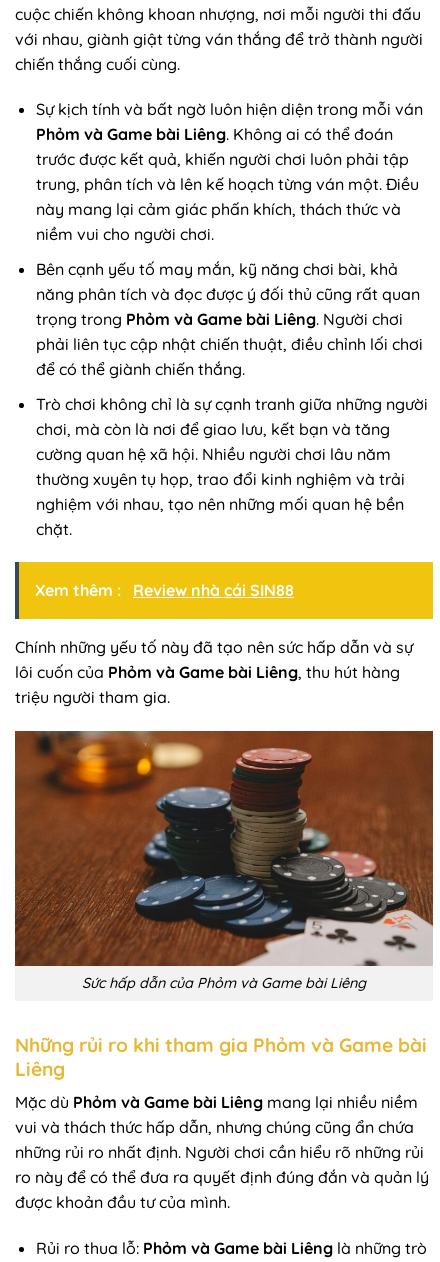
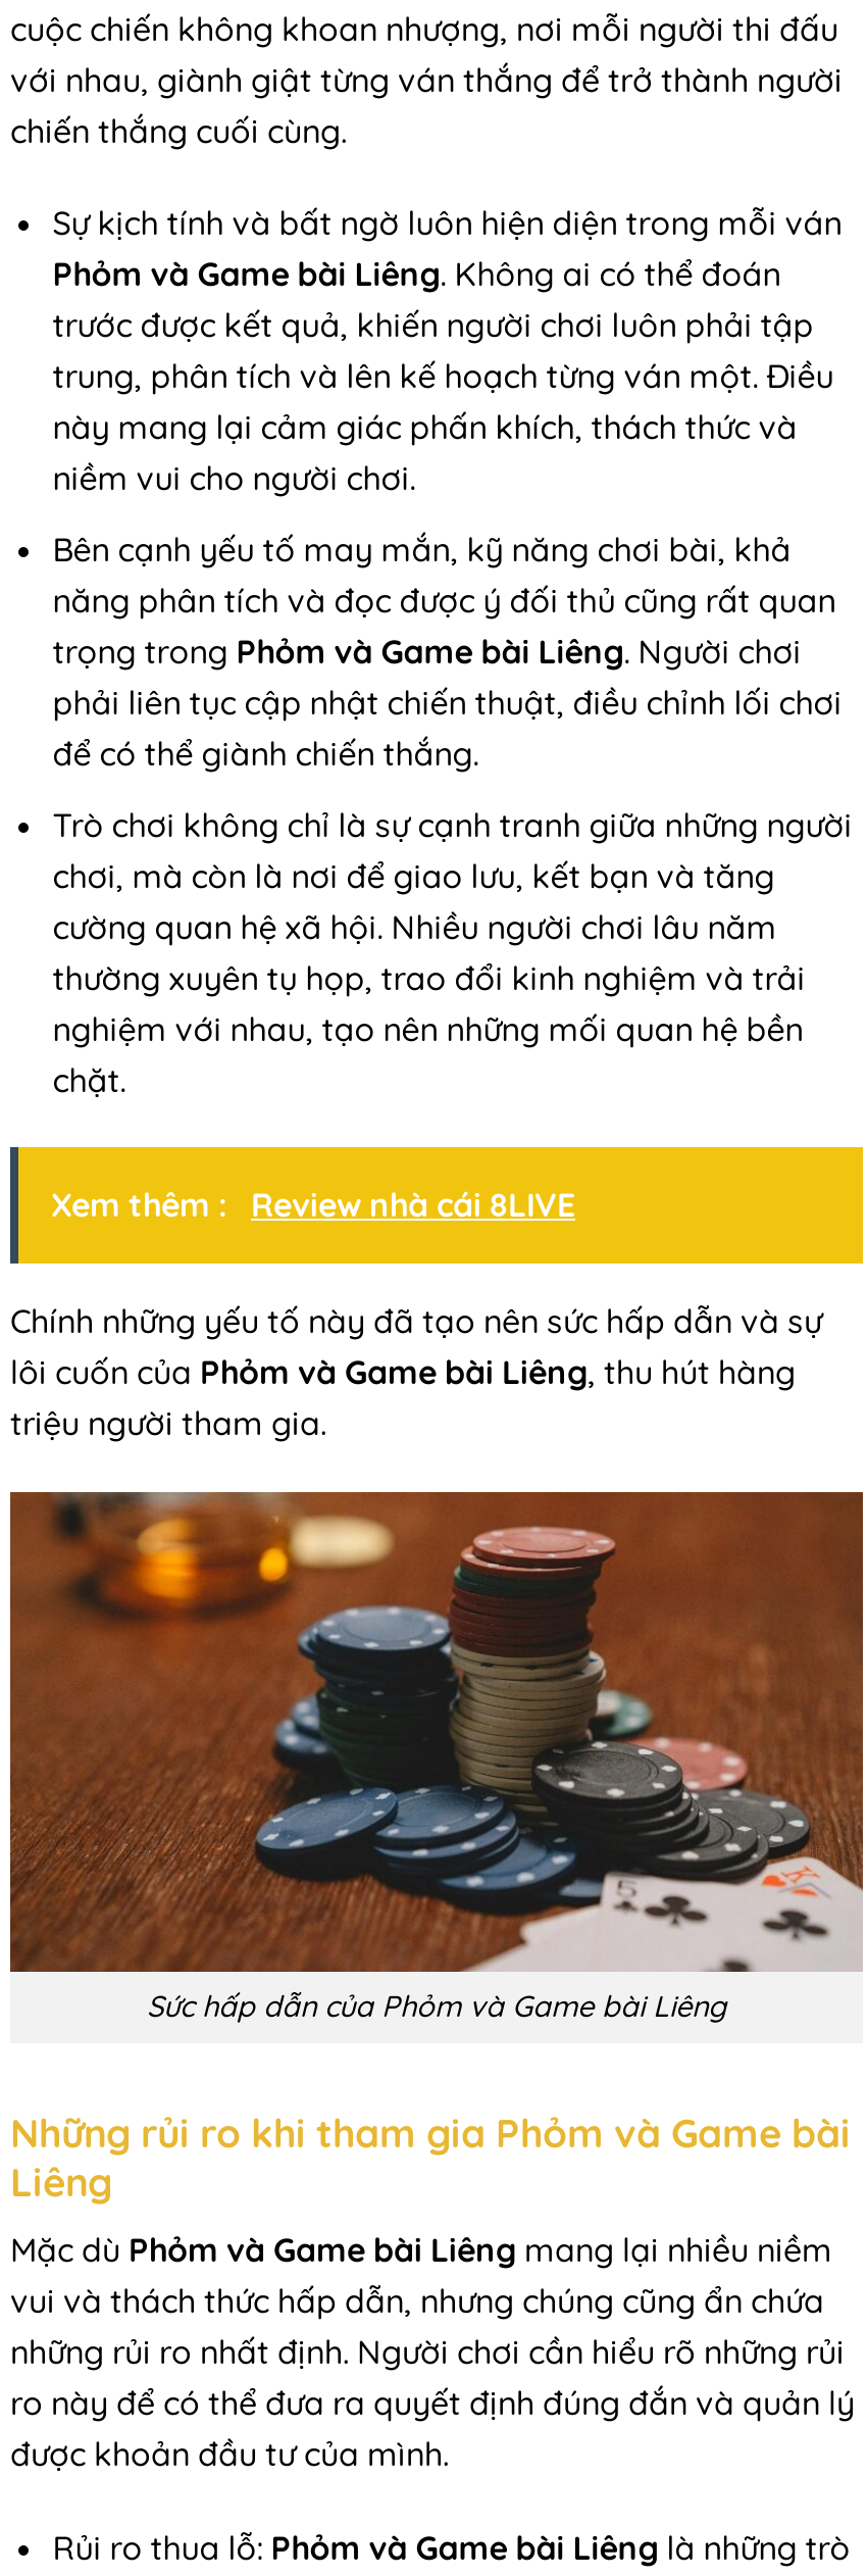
[35,580,294,600] Xem thêm : Review nhà cái SIN88 -> [51,1185,575,1225] Xem thêm : Review nhà cái 8LIVE

